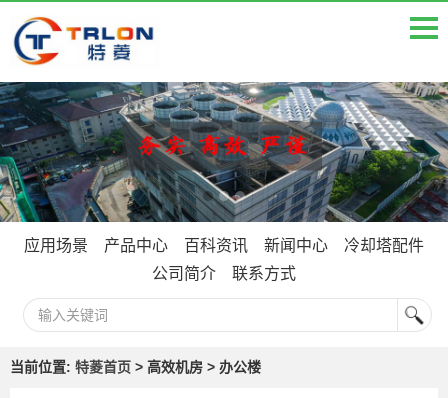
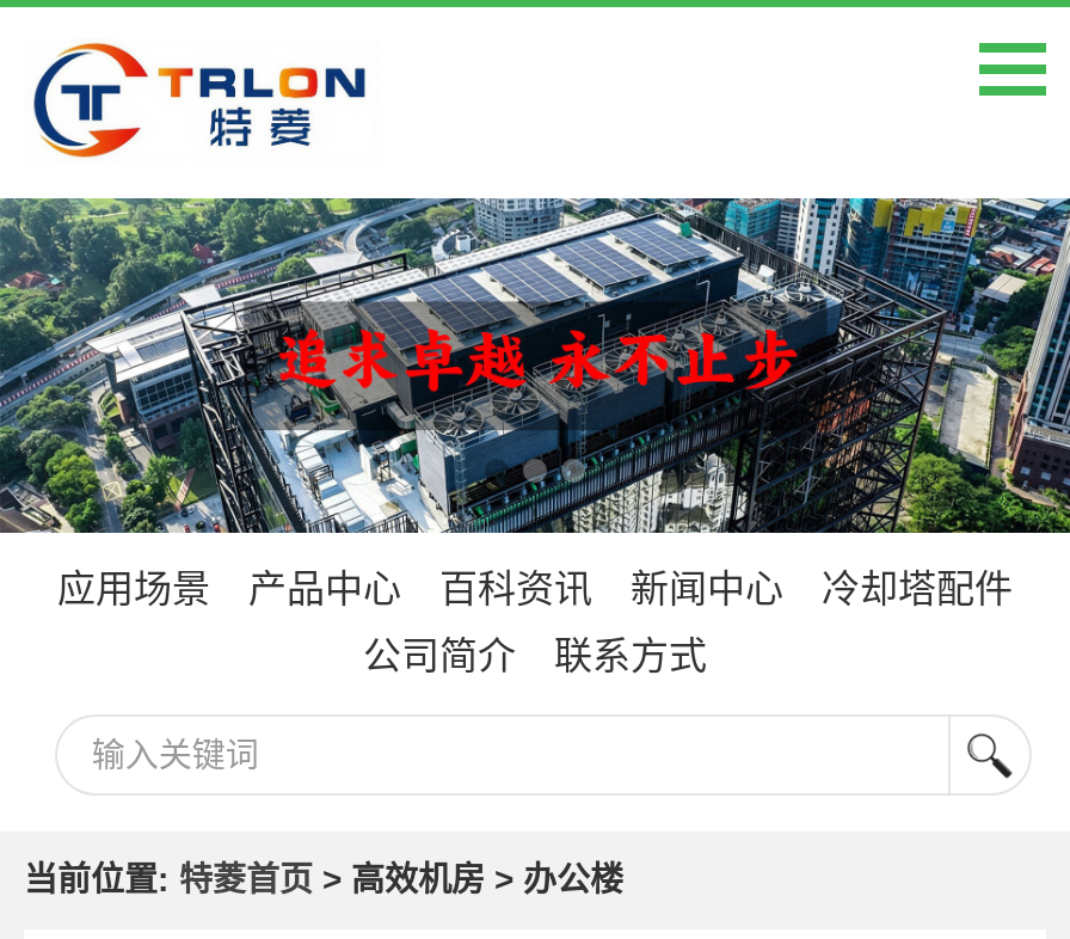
[3,81,445,223] [image] -> [7,196,1063,535] [image]

